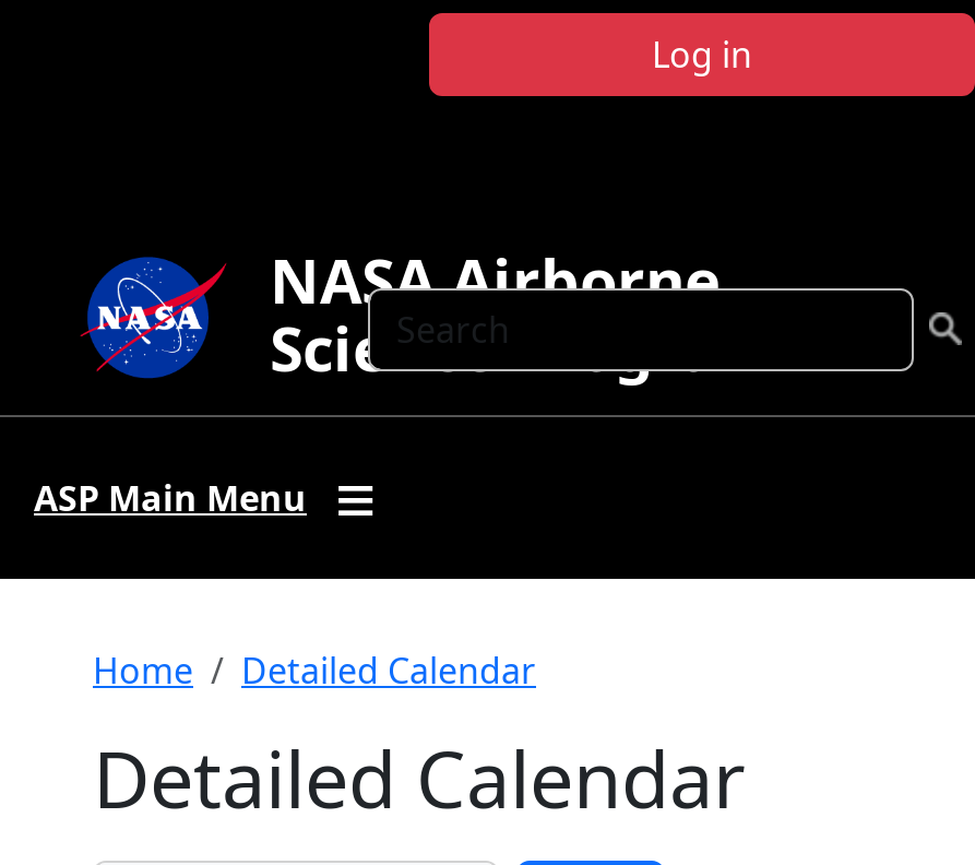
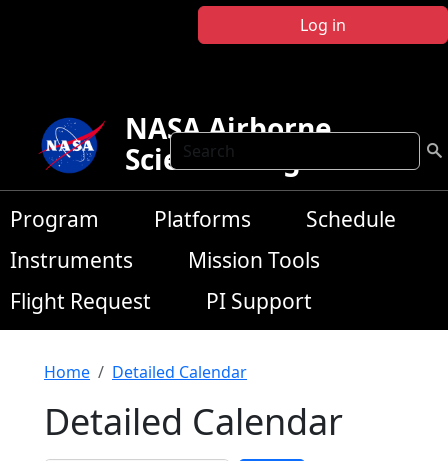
[34,474,307,522] ASP Main Menu -> [10,205,396,315] Program | Platforms | Schedule | Instruments | Mission Tools | Flight Request | PI Support

